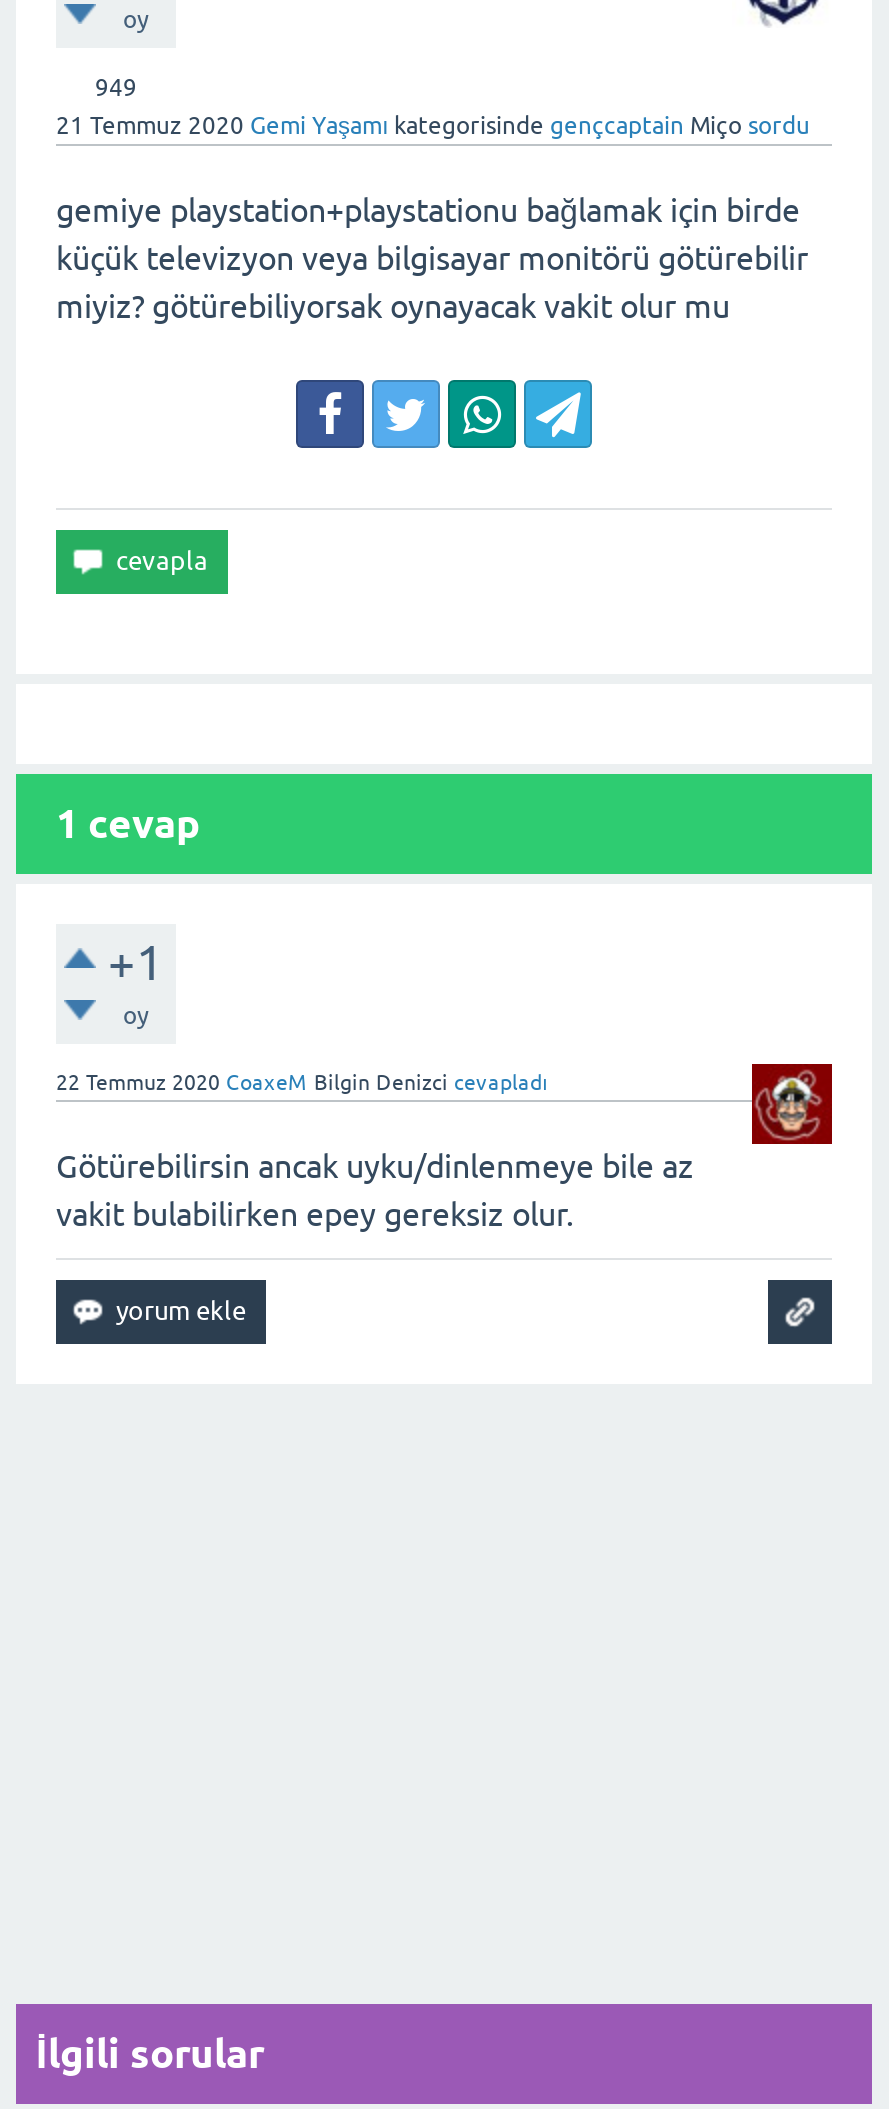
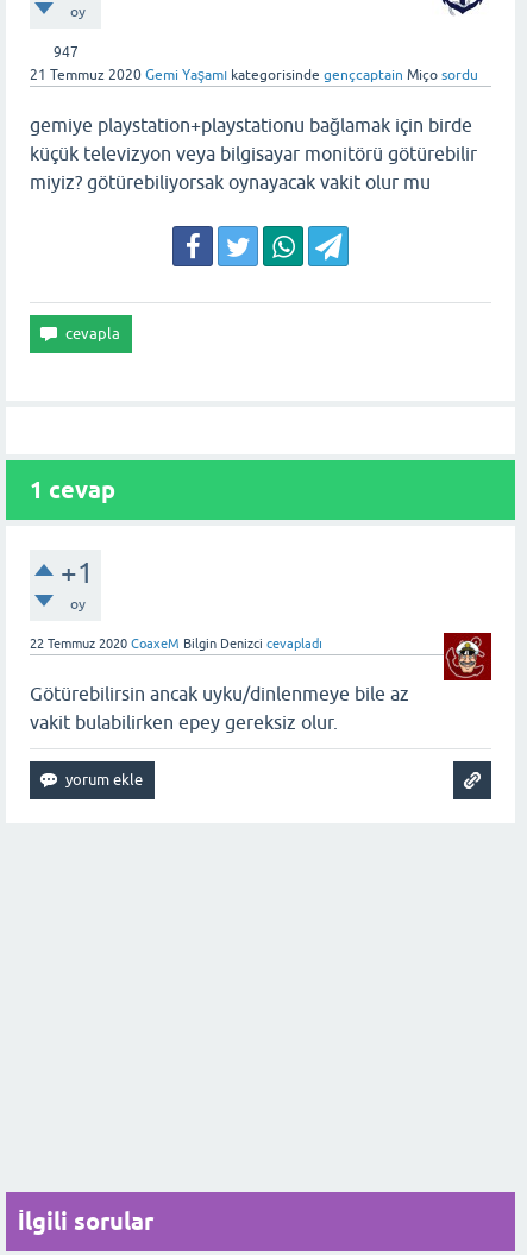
[95,74,137,102] 949 -> [53,44,78,61] 947

